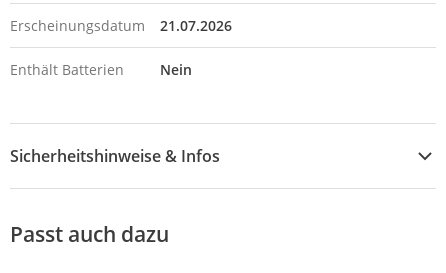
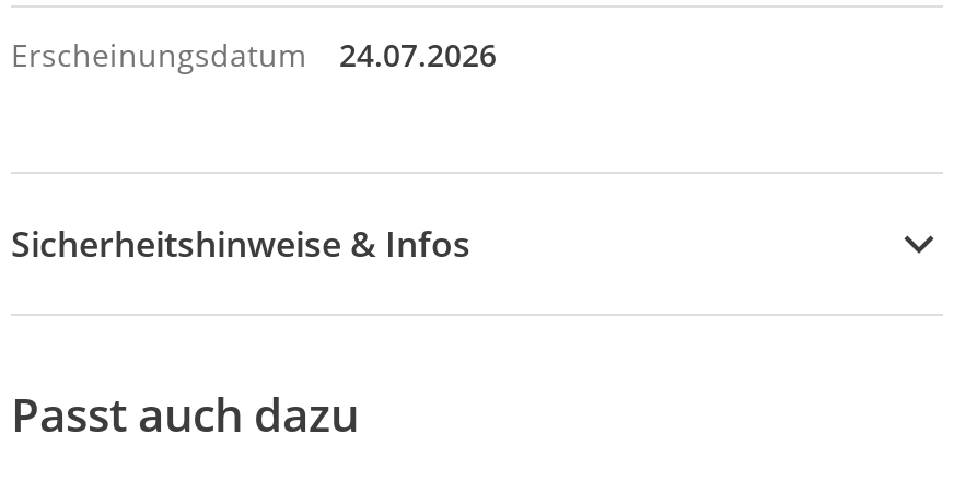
[10,16,232,79] 21.07.2026 | Enthält Batterien | Nein -> [339,35,497,77] 24.07.2026

